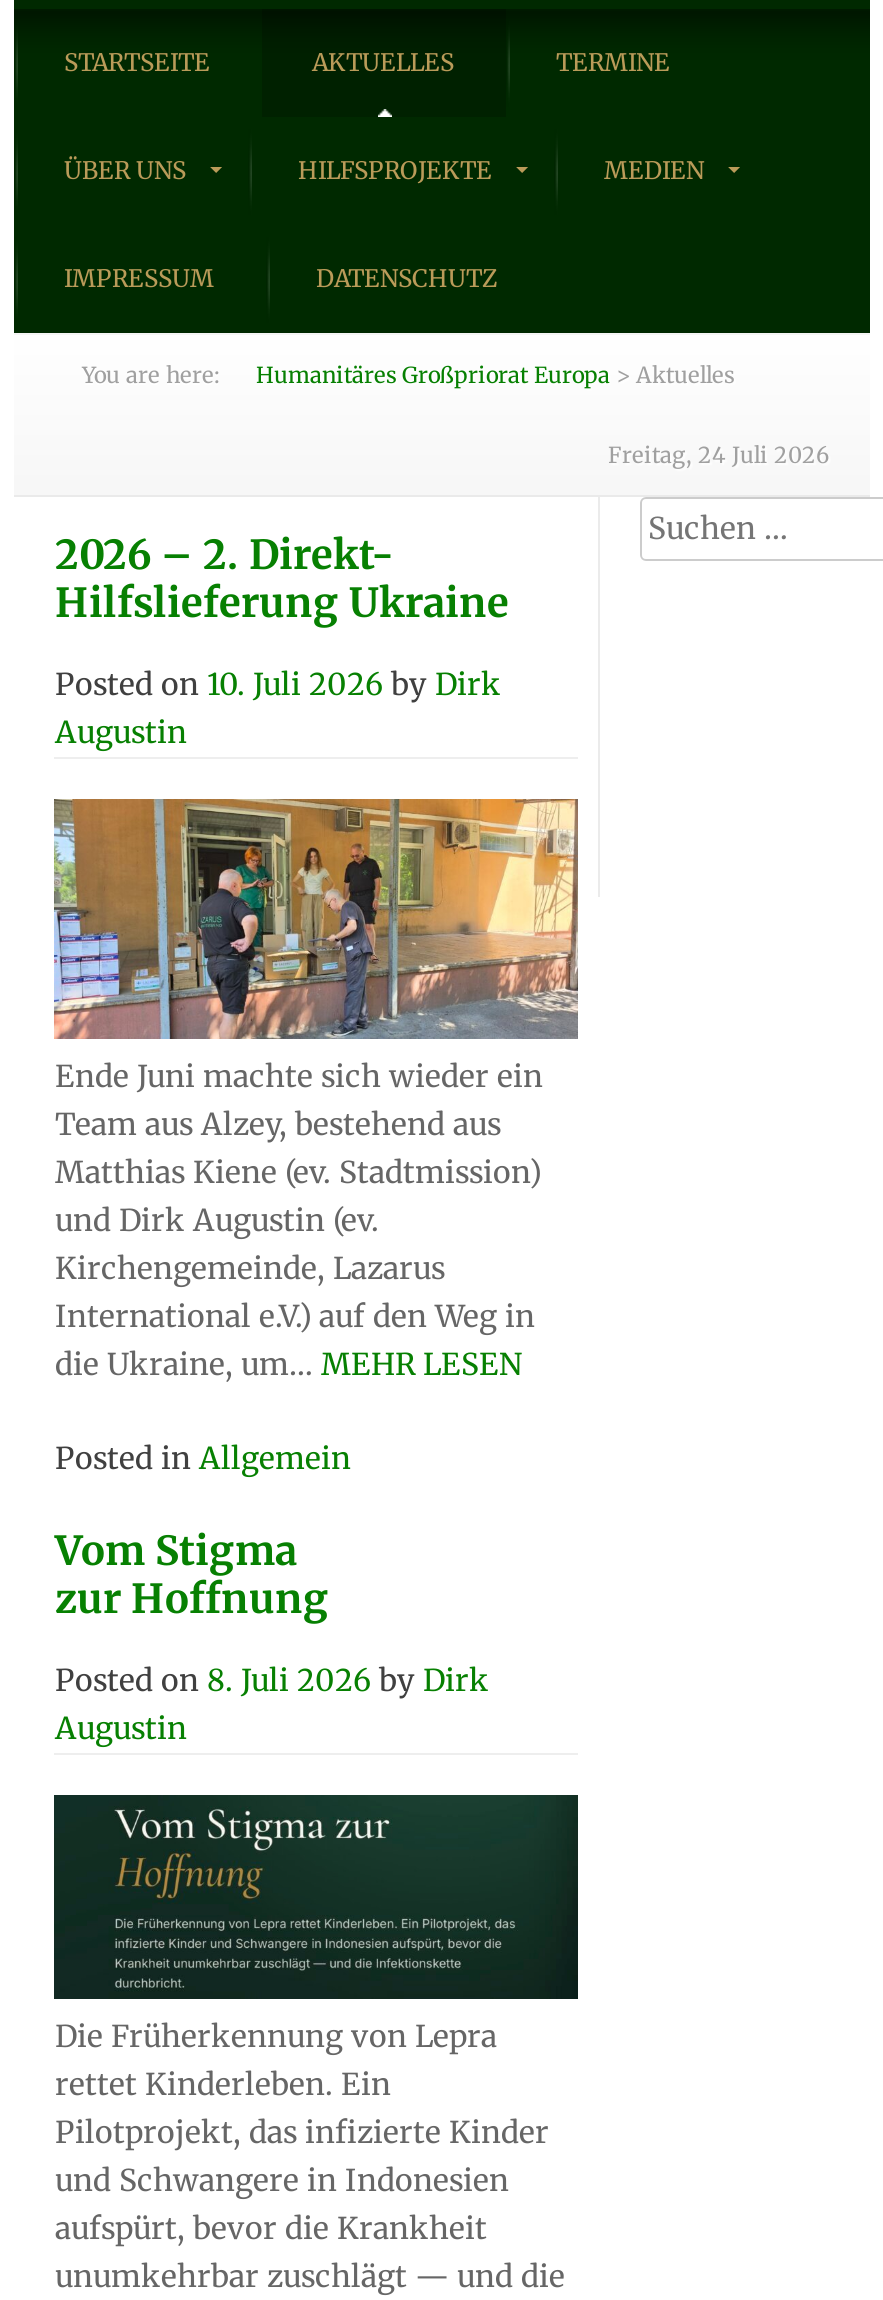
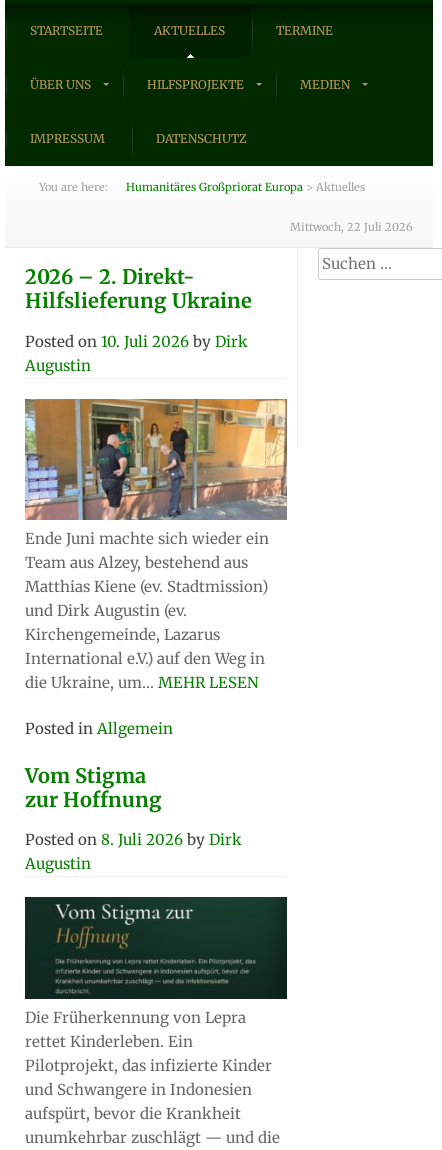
[608,442,830,470] Freitag, 24 Juli 2026 -> [290,220,413,234] Mittwoch, 22 Juli 2026

